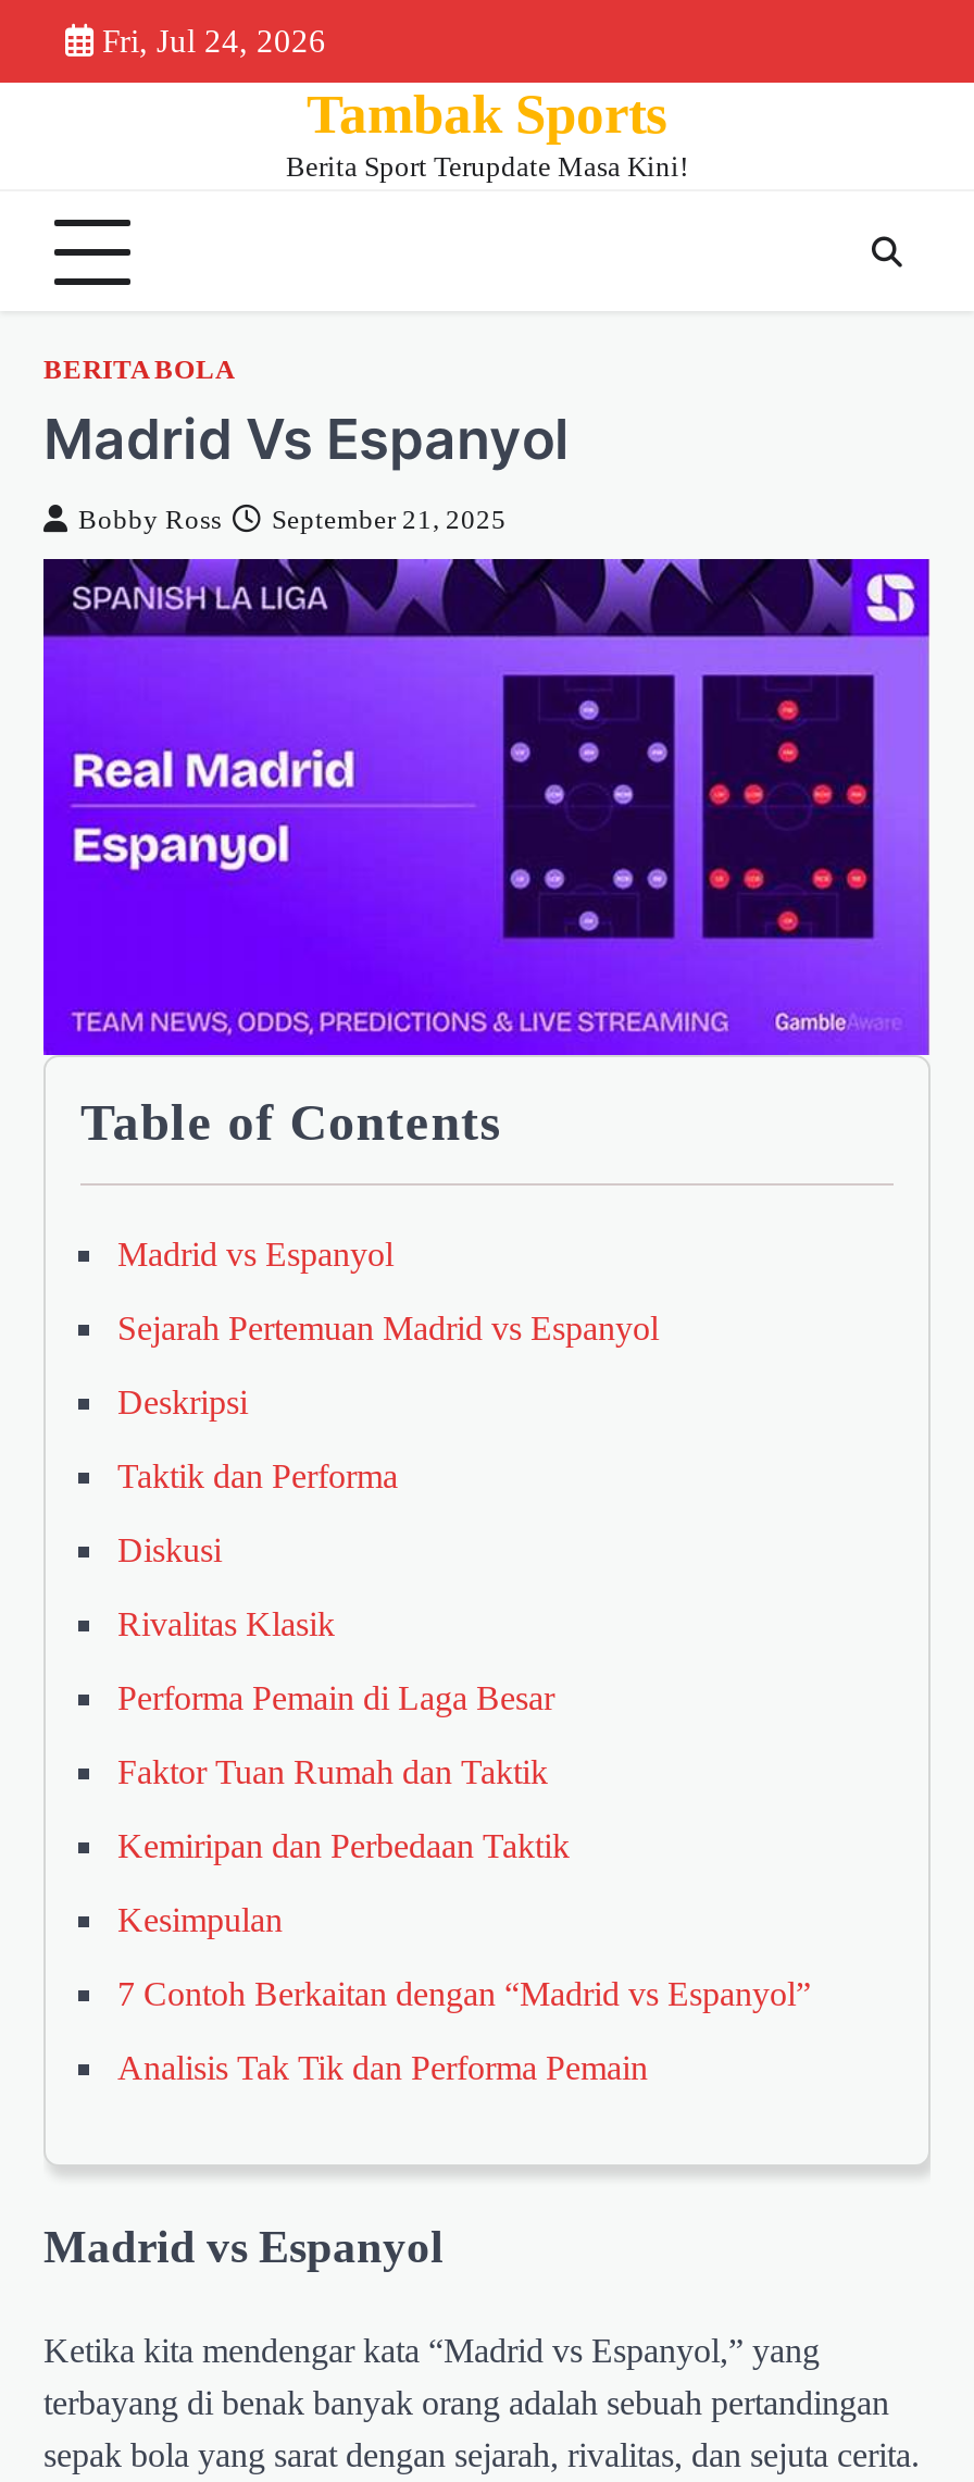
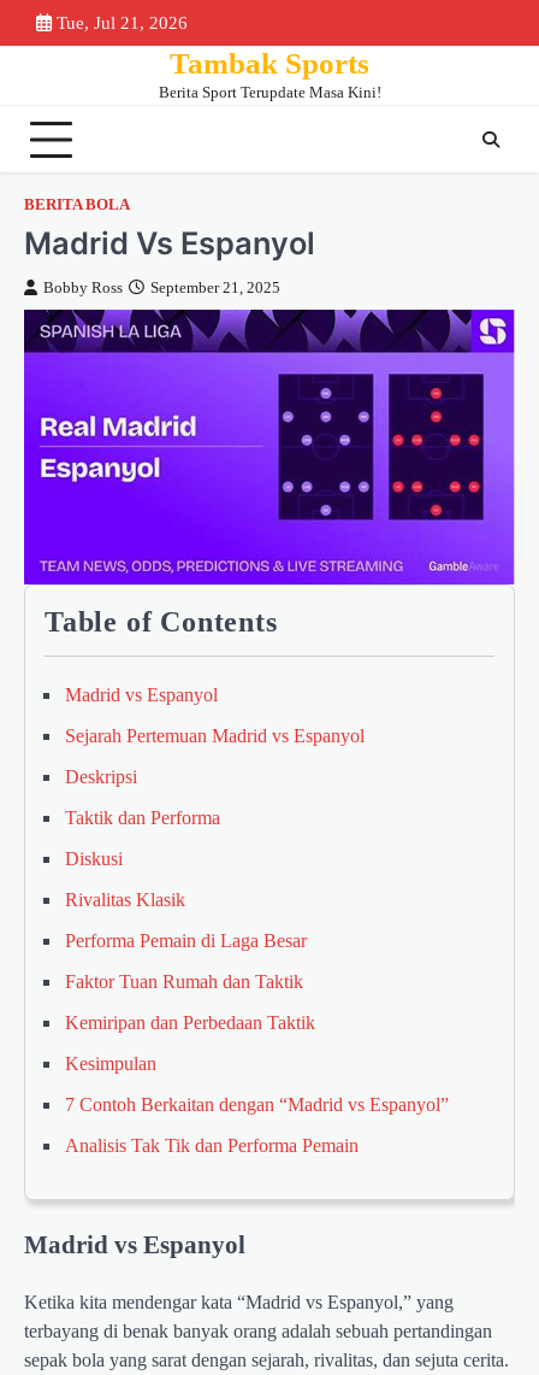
[102,24,326,59] Fri, Jul 24, 2026 -> [57,13,188,33] Tue, Jul 21, 2026

